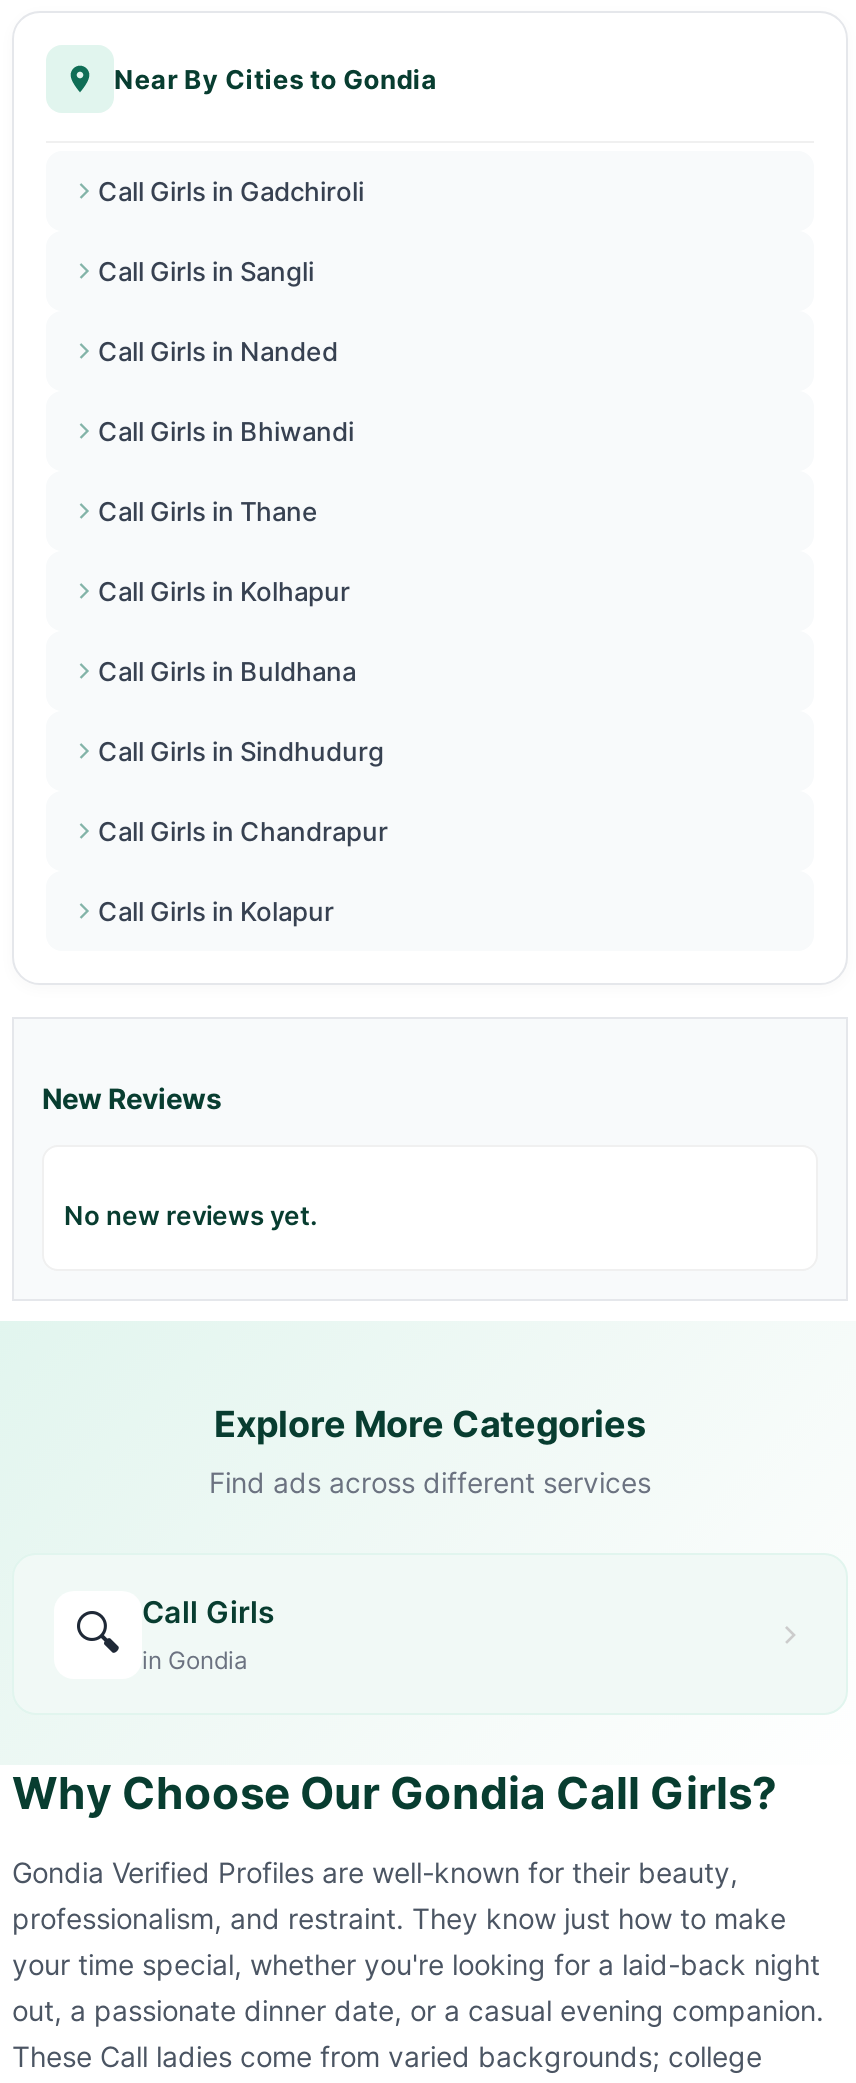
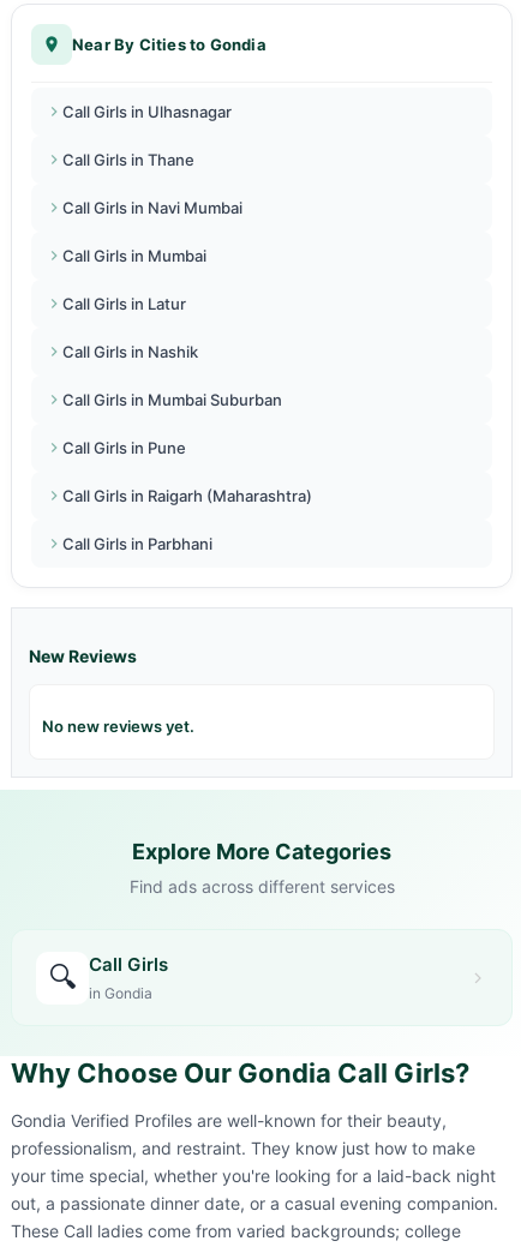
[98,175,364,447] Call Girls in Gadchiroli | Call Girls in Sangli | Call Girls in Nanded | Call Girls in Bhiwandi -> [62,102,232,121] Call Girls in Ulhasnagar
moved [98,495,318,527] -> [62,150,194,169]: Call Girls in Thane
[98,575,388,927] Call Girls in Kolhapur | Call Girls in Buldhana | Call Girls in Sindhudurg | Call Girls in Chandrapur | Call Girls in Kolapur -> [62,198,312,554] Call Girls in Navi Mumbai | Call Girls in Mumbai | Call Girls in Latur | Call Girls in Nashik | Call Girls in Mumbai Suburban | Call Girls in Pune | Call Girls in Raigarh (Maharashtra) | Call Girls in Parbhani

